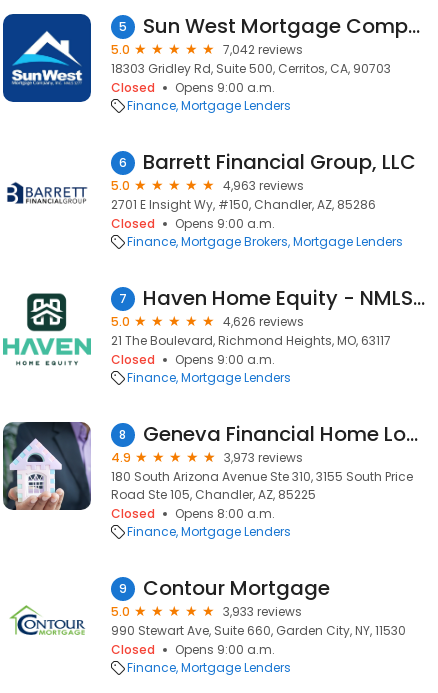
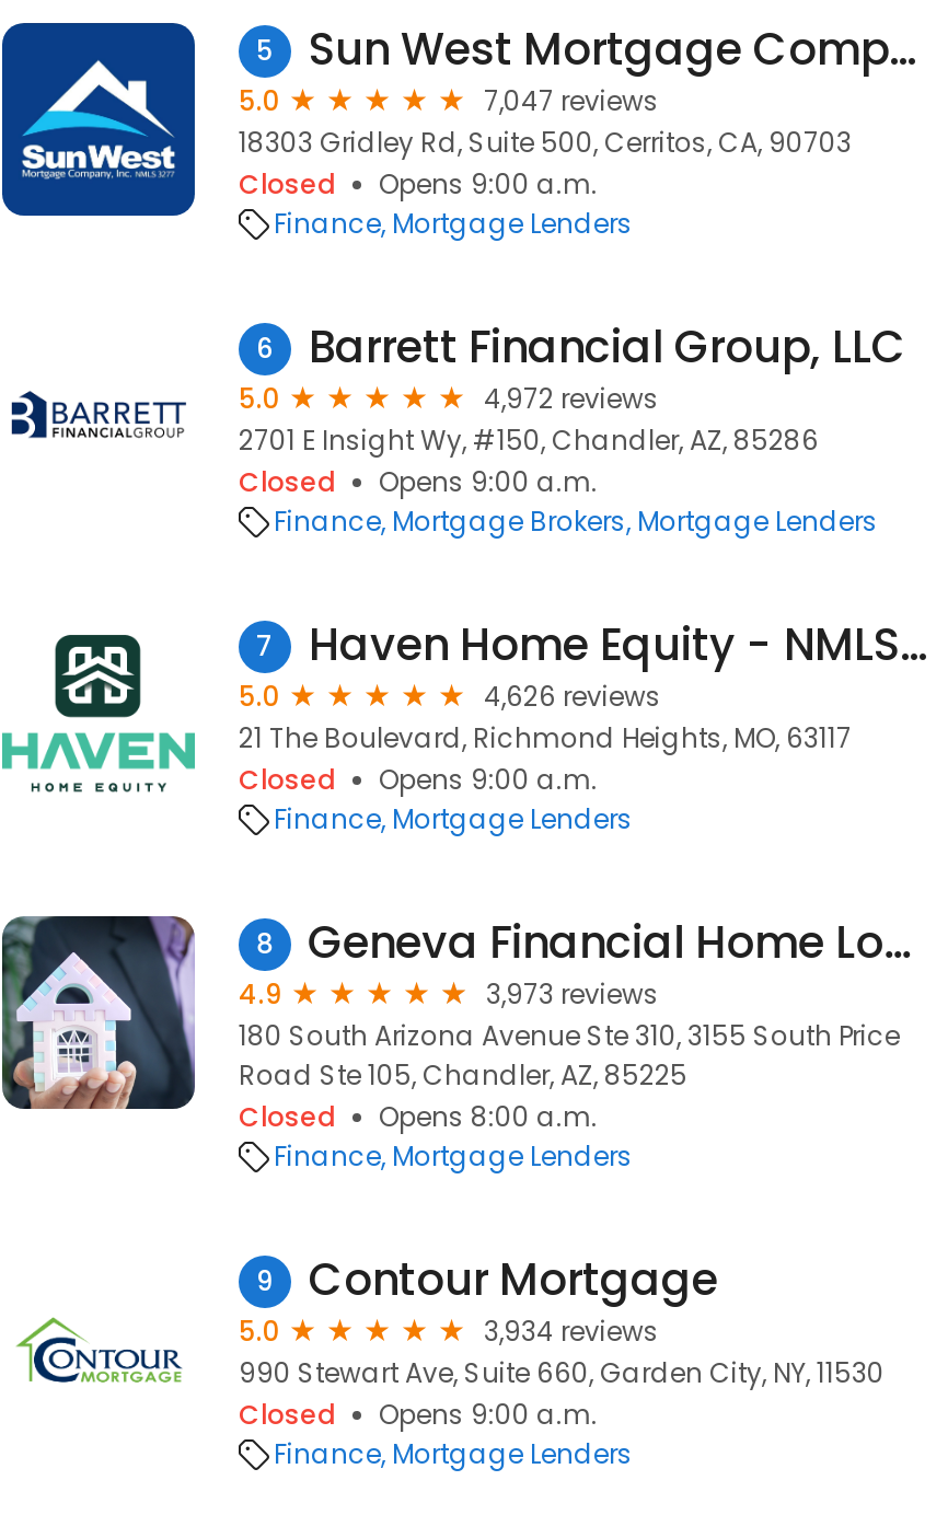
[223,41,303,58] 7,042 reviews -> [484,82,659,119] 7,047 reviews
[223,177,304,194] 4,963 reviews -> [484,380,659,417] 4,972 reviews
[223,603,302,620] 3,933 reviews -> [484,1312,659,1350] 3,934 reviews

